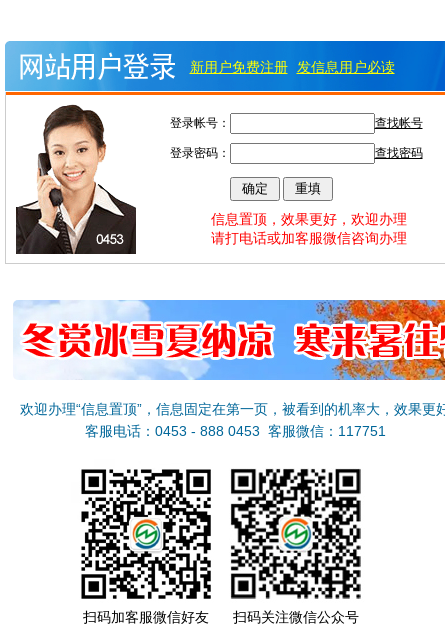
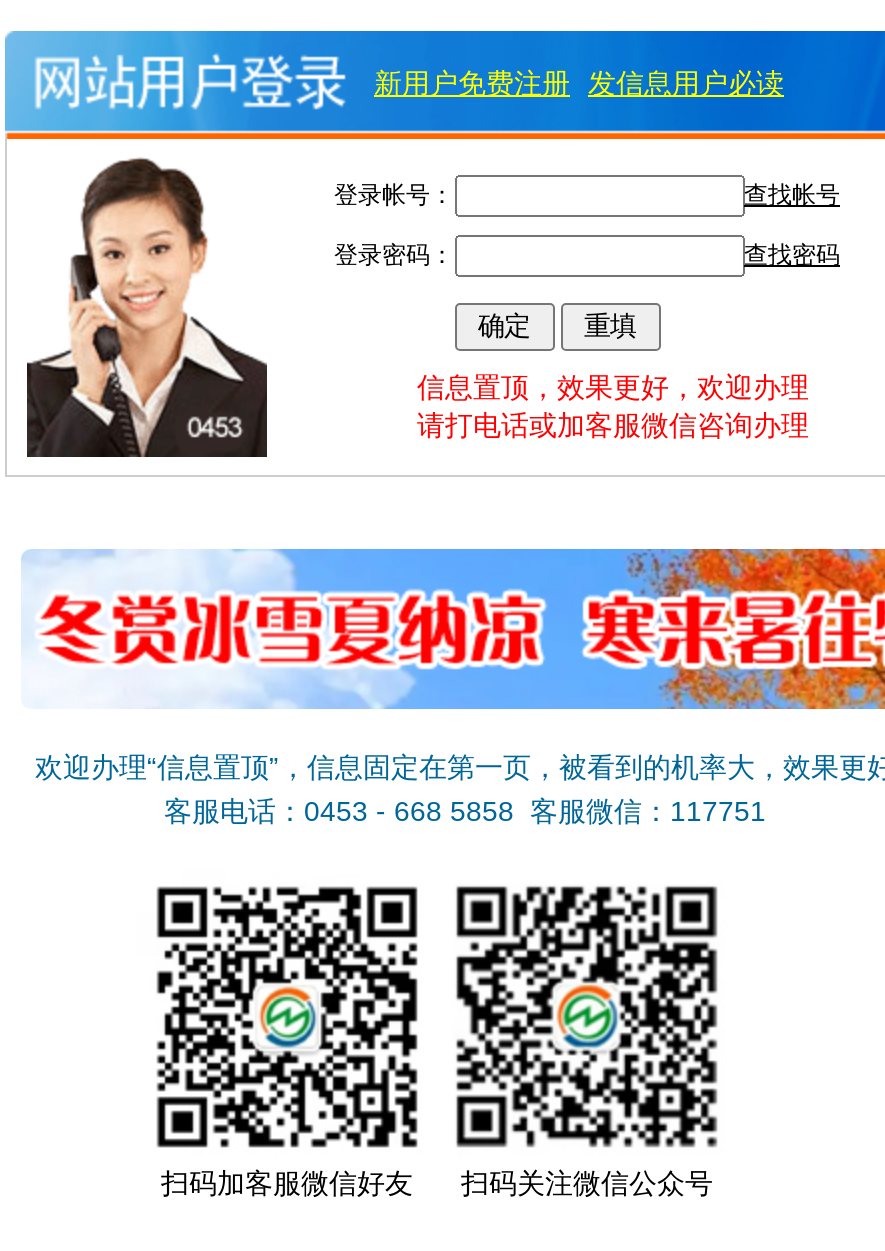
[84,423,385,439] 客服电话：0453 - 888 0453 客服微信：117751 -> [164,795,766,827] 客服电话：0453 - 668 5858 客服微信：117751

